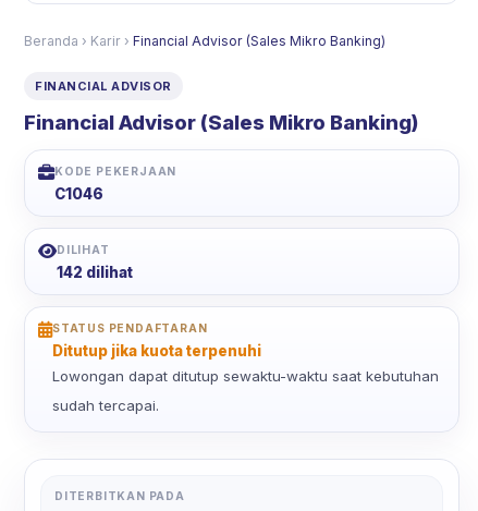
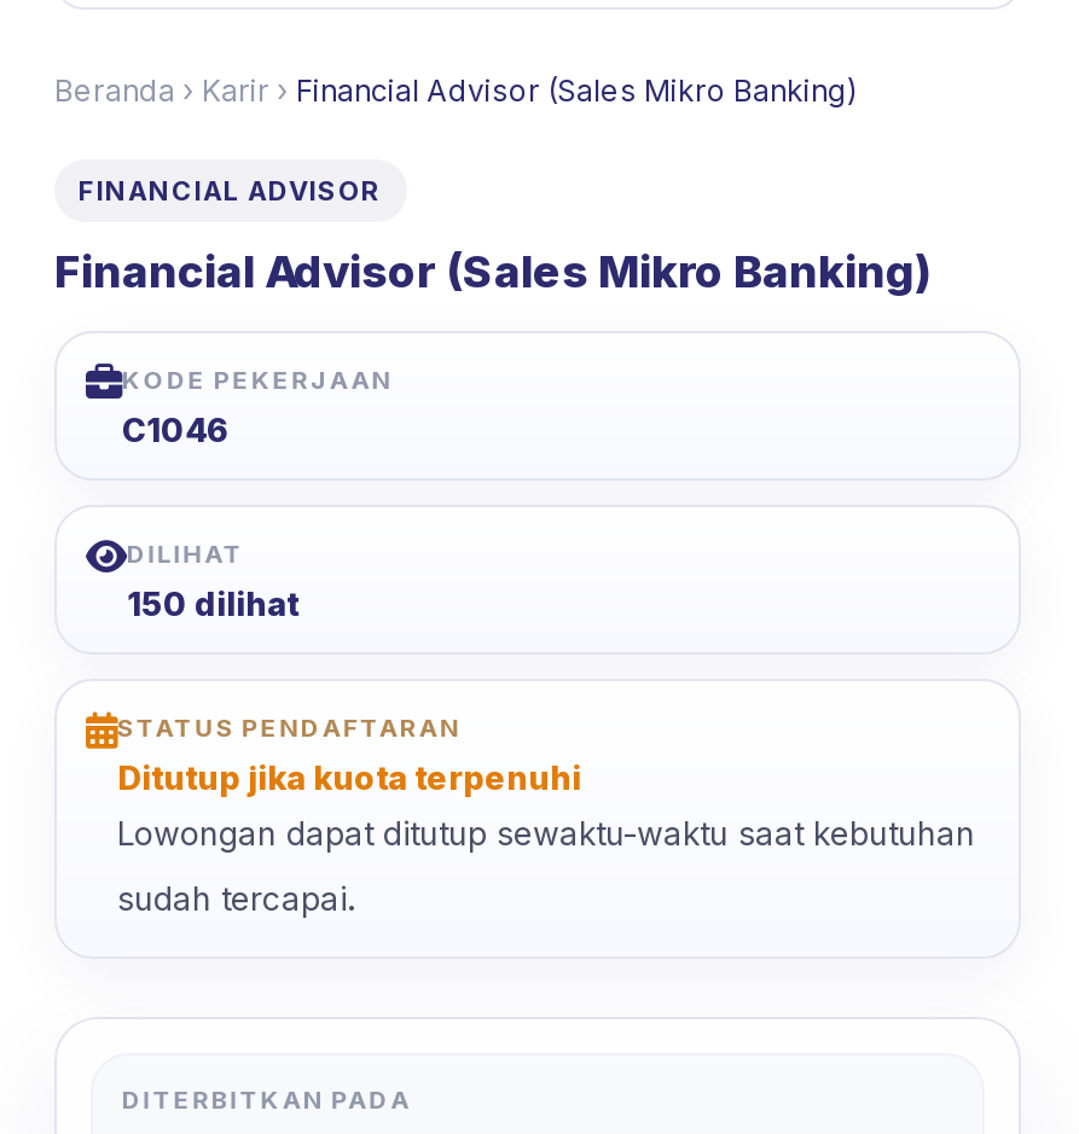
[57,263,133,281] 142 dilihat -> [127,583,298,622] 150 dilihat

